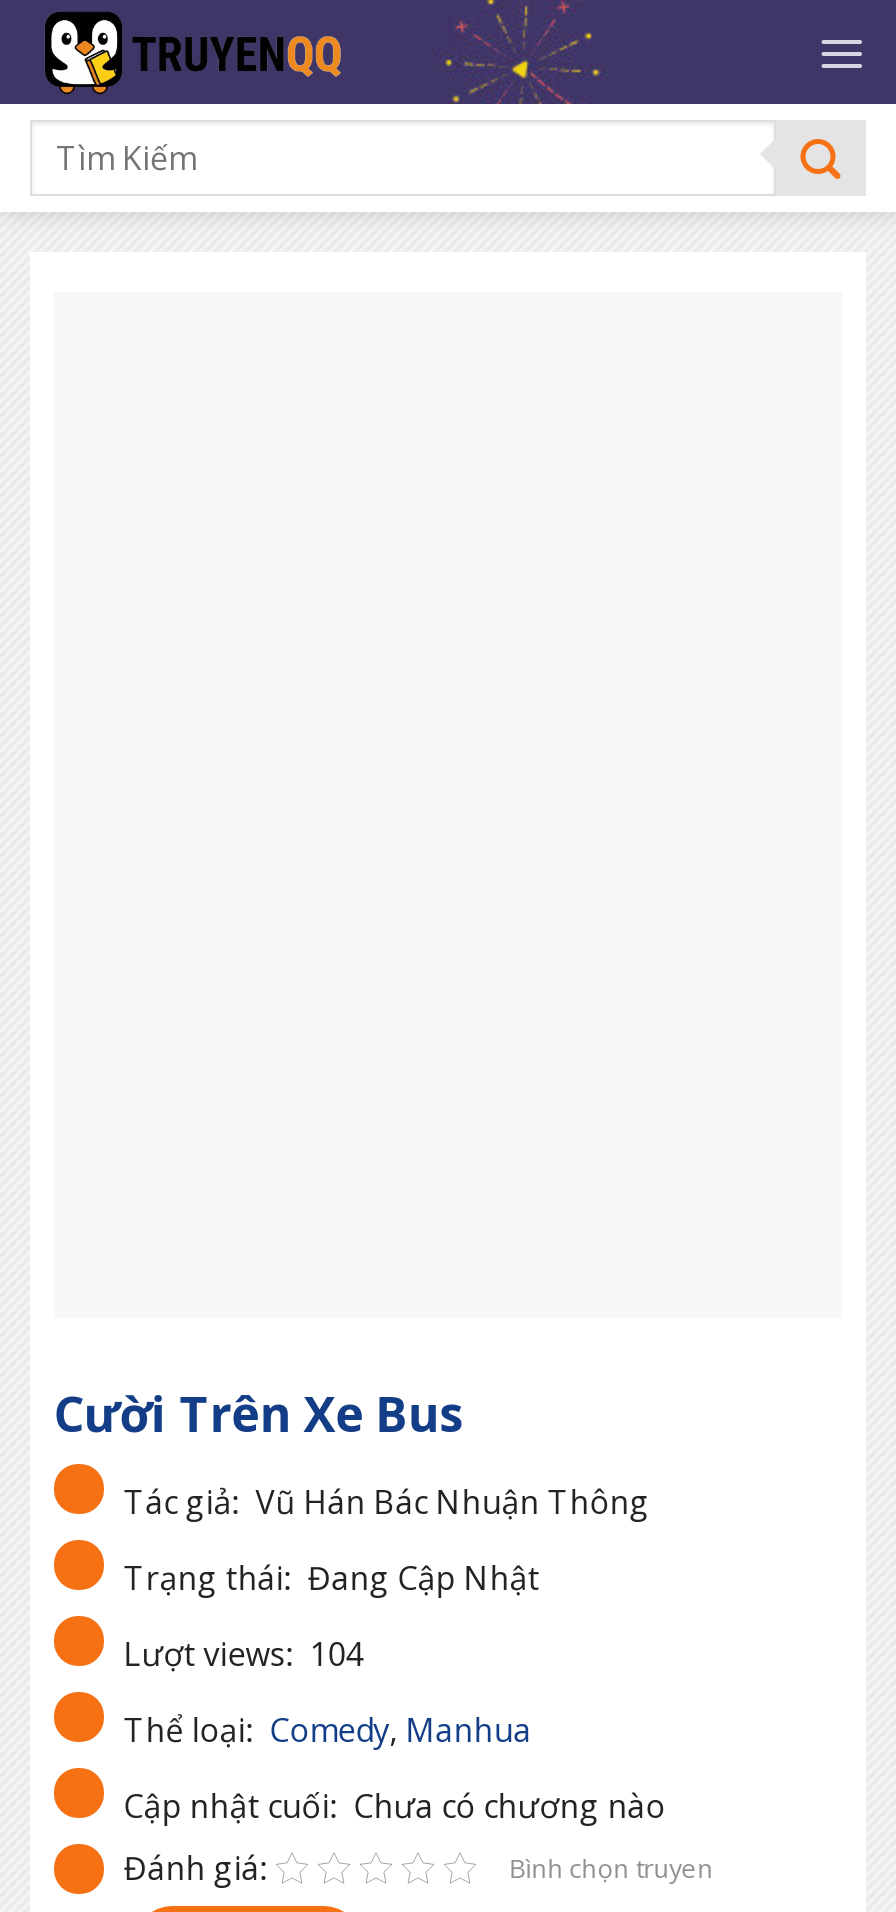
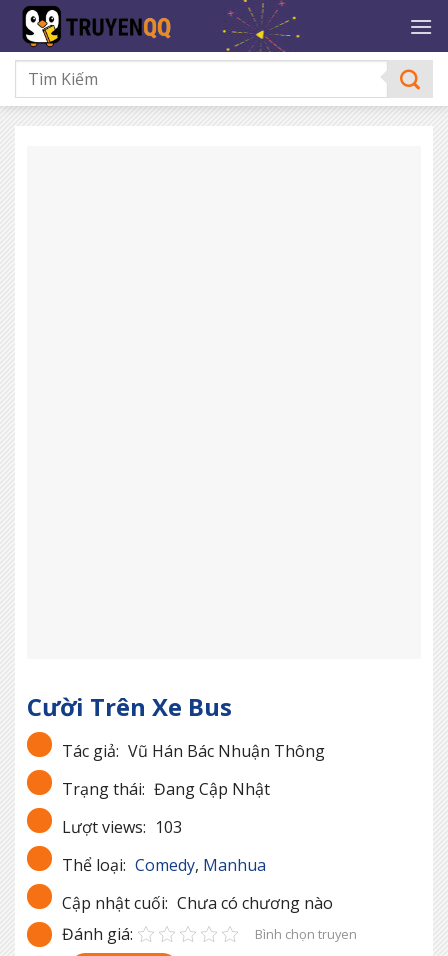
[124,1631,364,1675] Lượt views: 104 -> [62,816,182,838] Lượt views: 103

